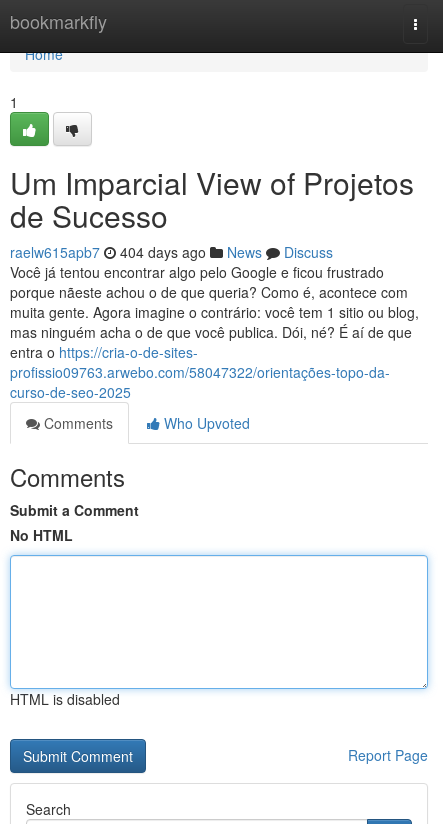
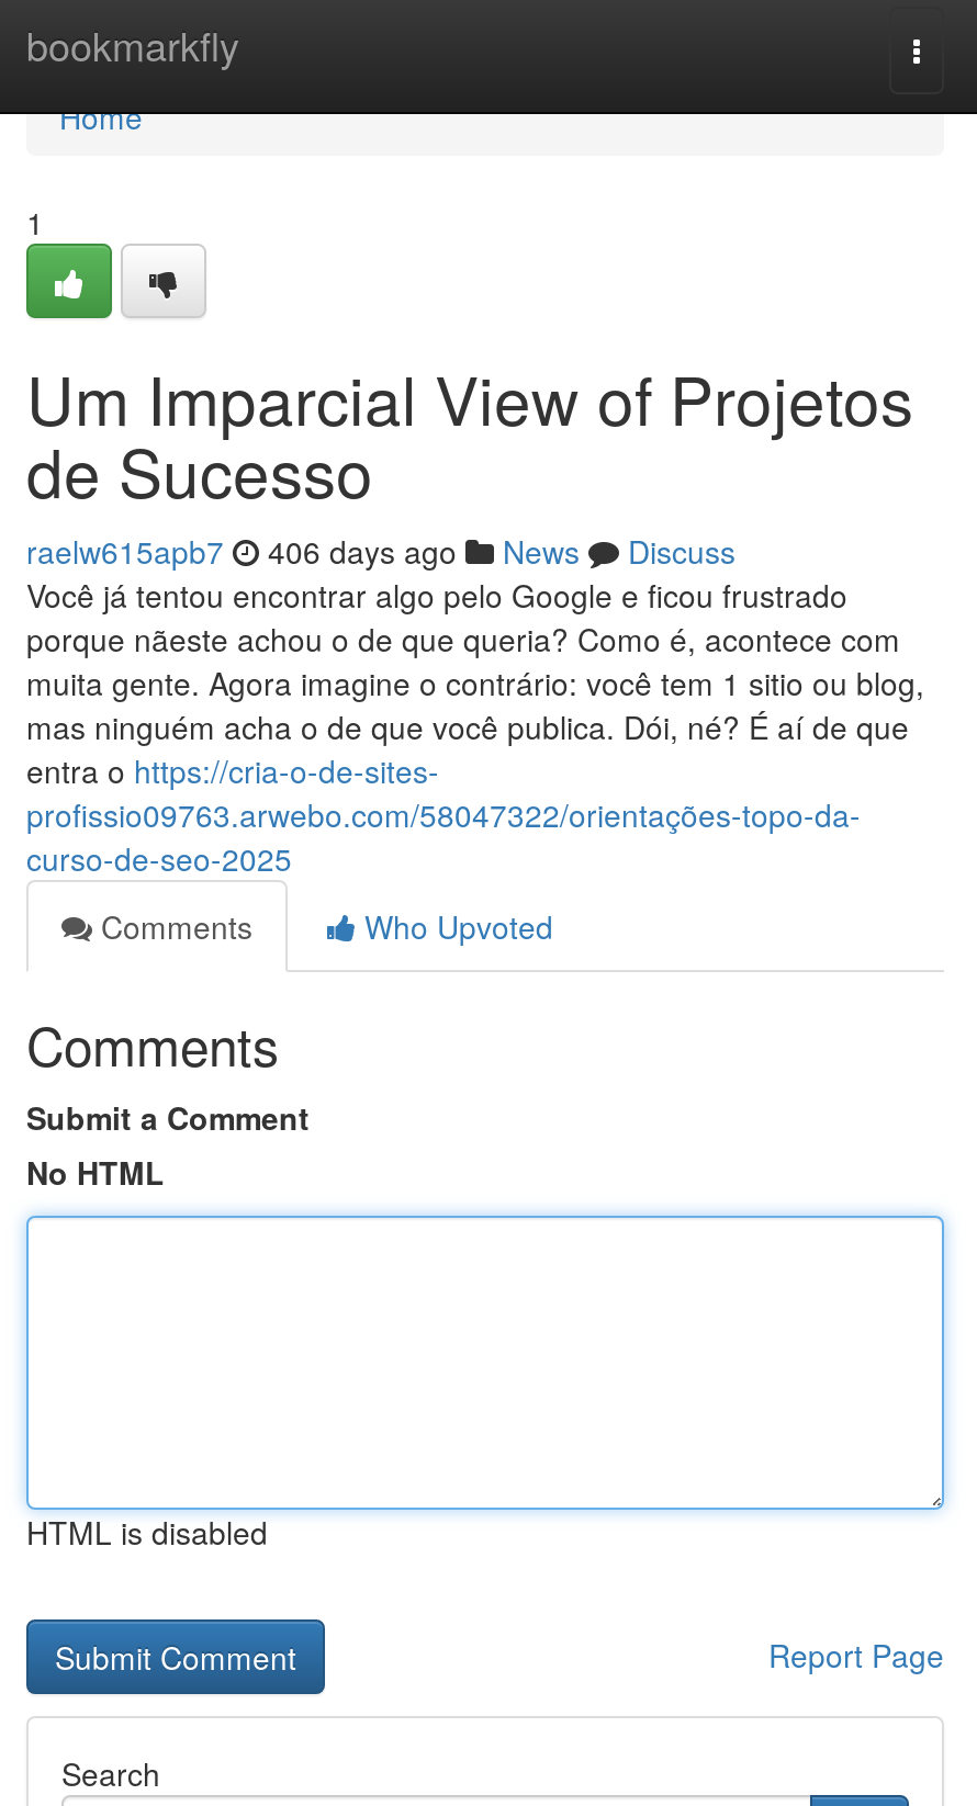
[10,242,333,262] raelw615apb7 404 days ago News Discuss -> [26,529,735,573] raelw615apb7 406 days ago News Discuss

